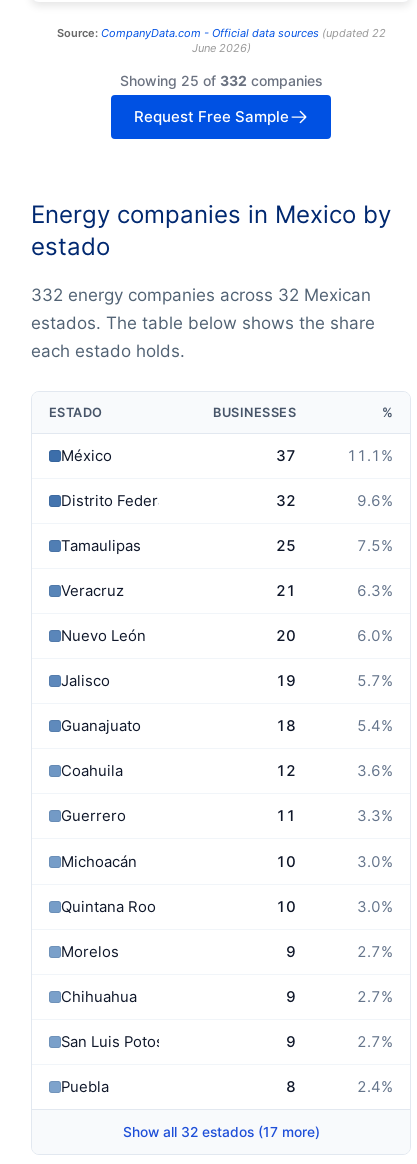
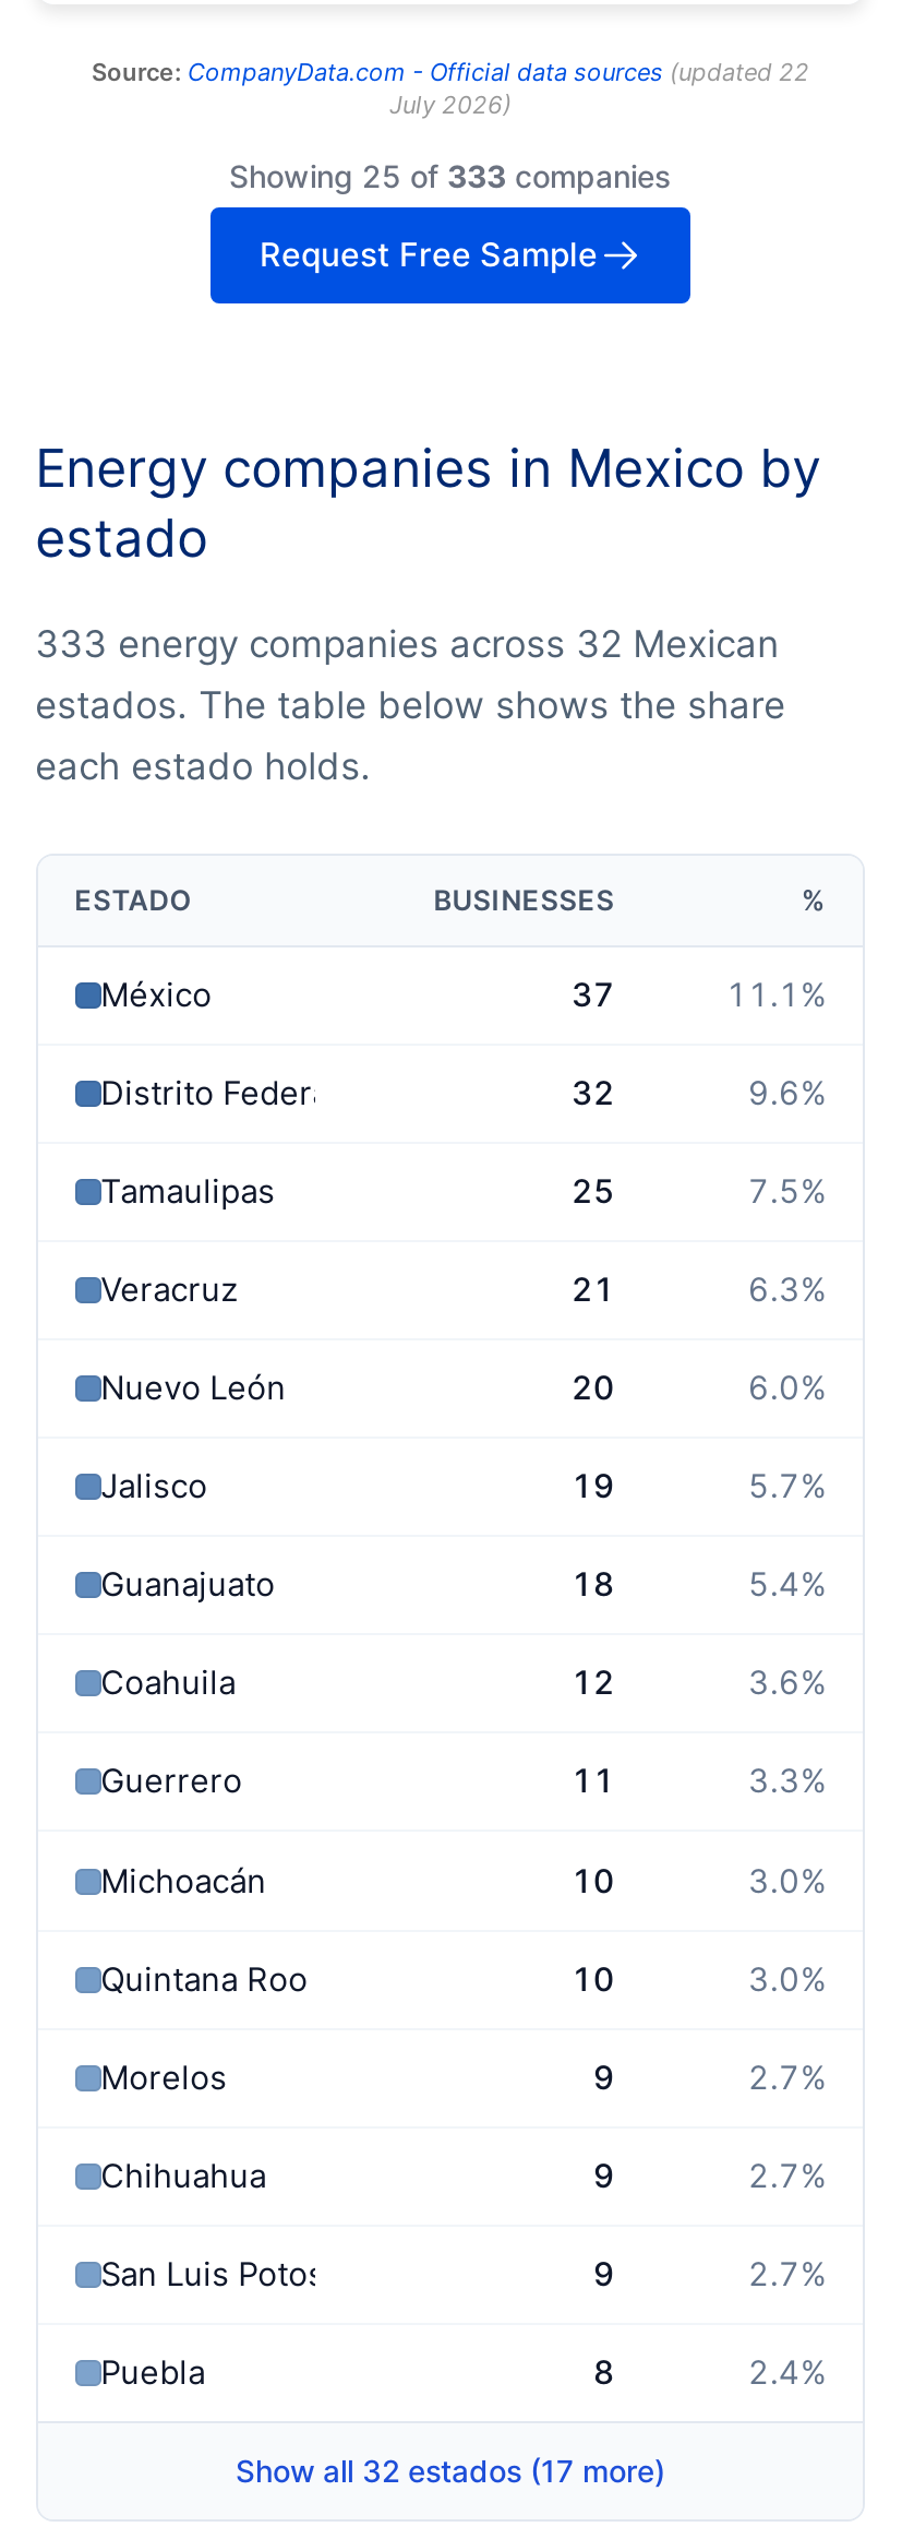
[191,41,250,55] June 2026) -> [389,89,512,119] July 2026)
[119,72,322,89] Showing 25 of 332 companies -> [229,157,672,194] Showing 25 of 333 companies
[31,285,371,305] 332 energy companies across 32 Mexican -> [35,622,779,666] 333 energy companies across 32 Mexican

